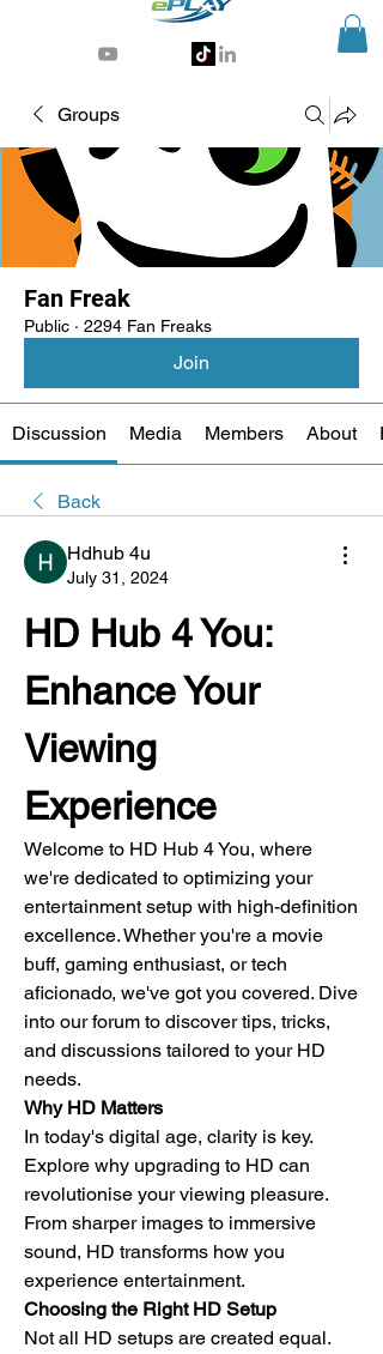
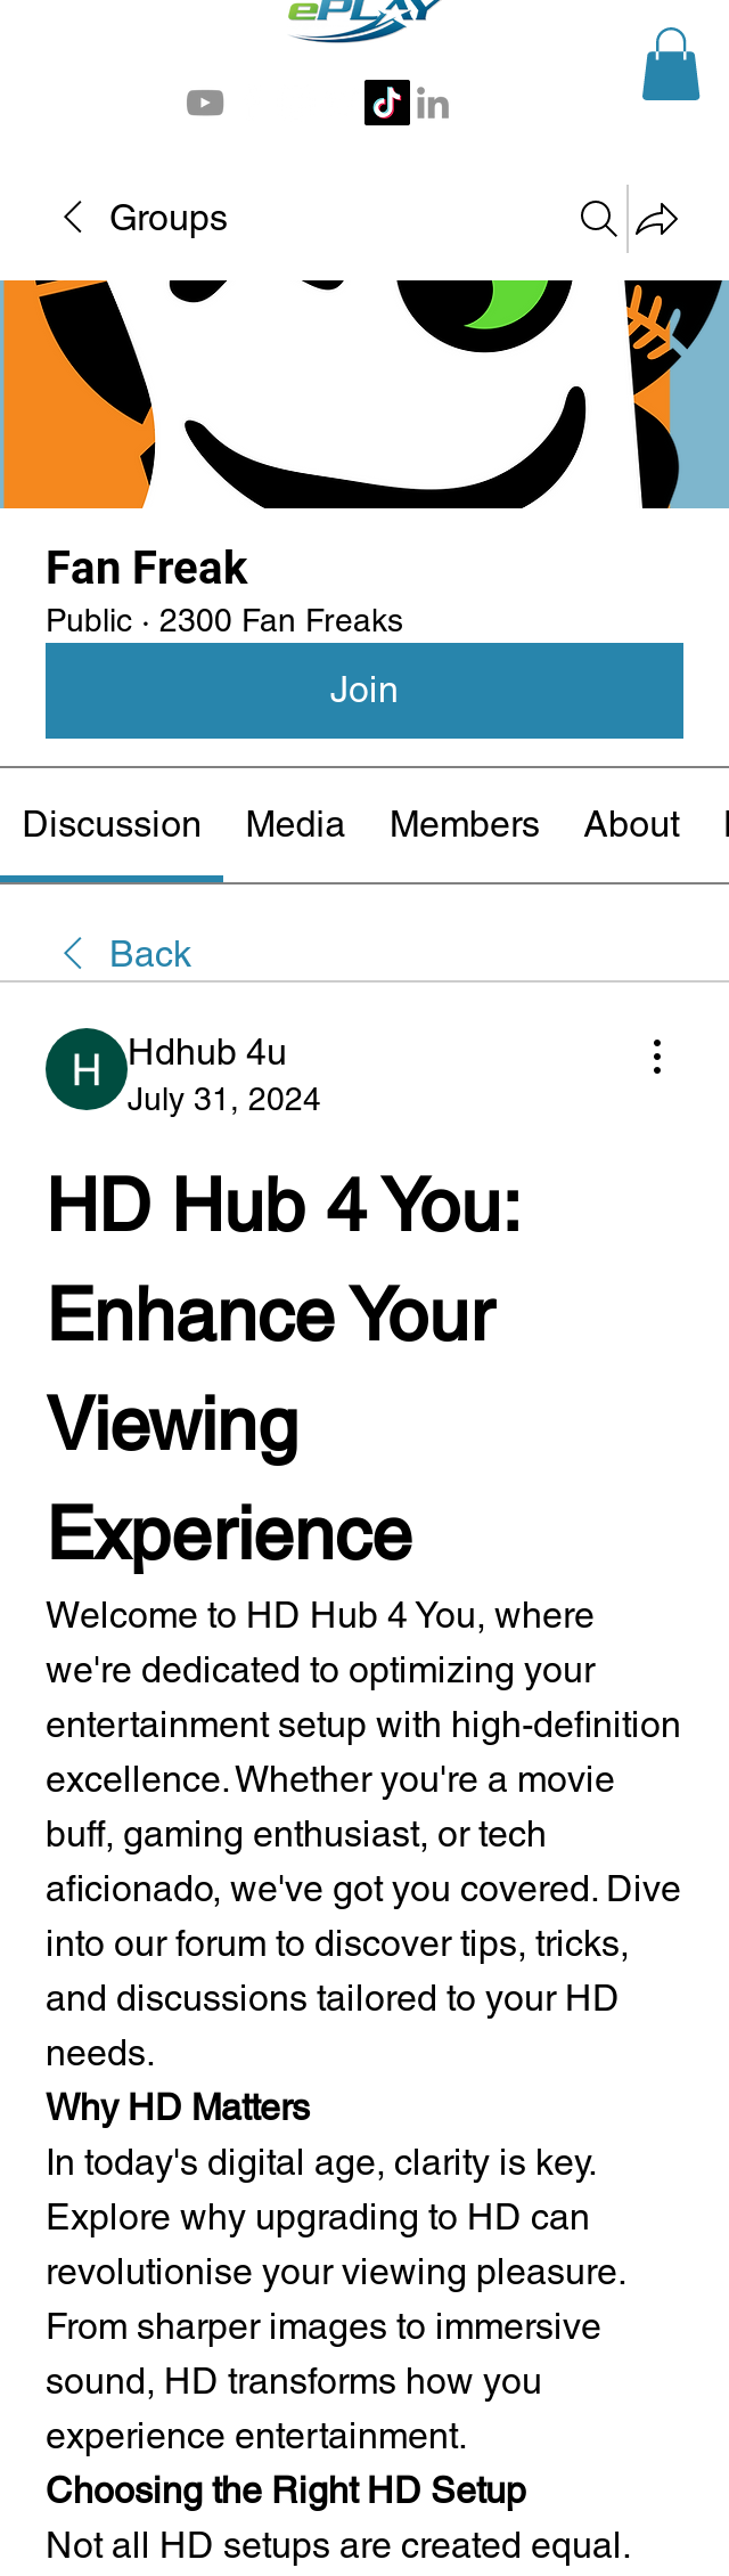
[24,317,212,336] Public · 2294 Fan Freaks -> [46,603,403,639] Public · 2300 Fan Freaks

